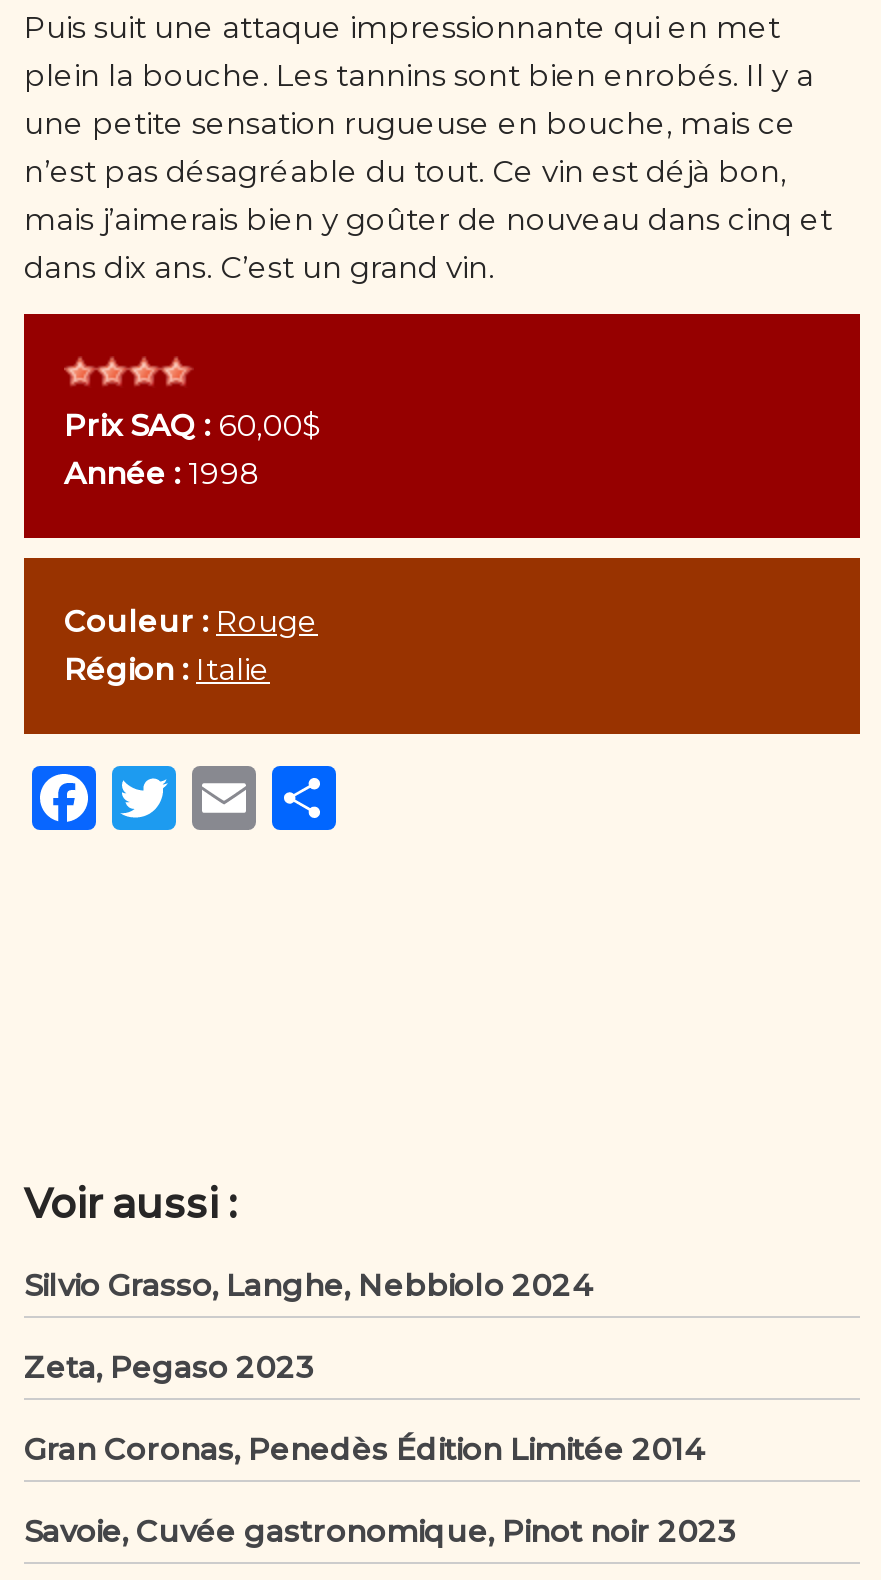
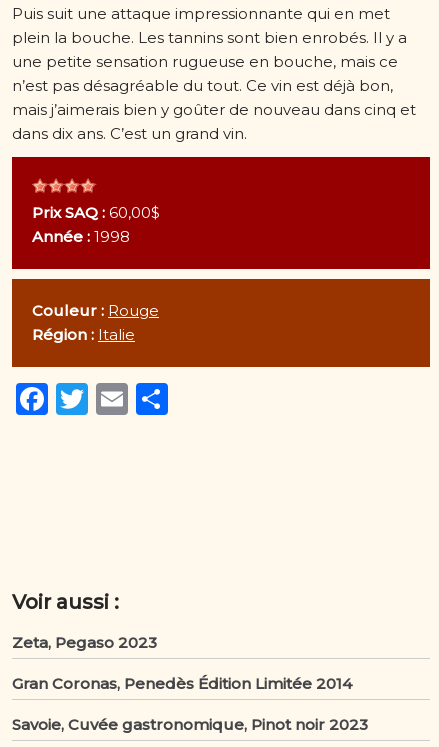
[24,1266,592,1304] Silvio Grasso, Langhe, Nebbiolo 2024 -> none

